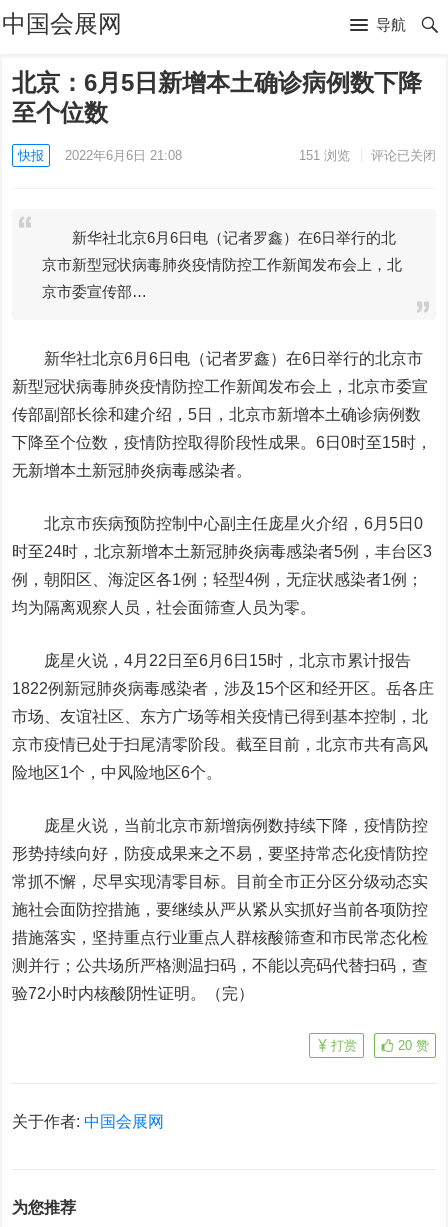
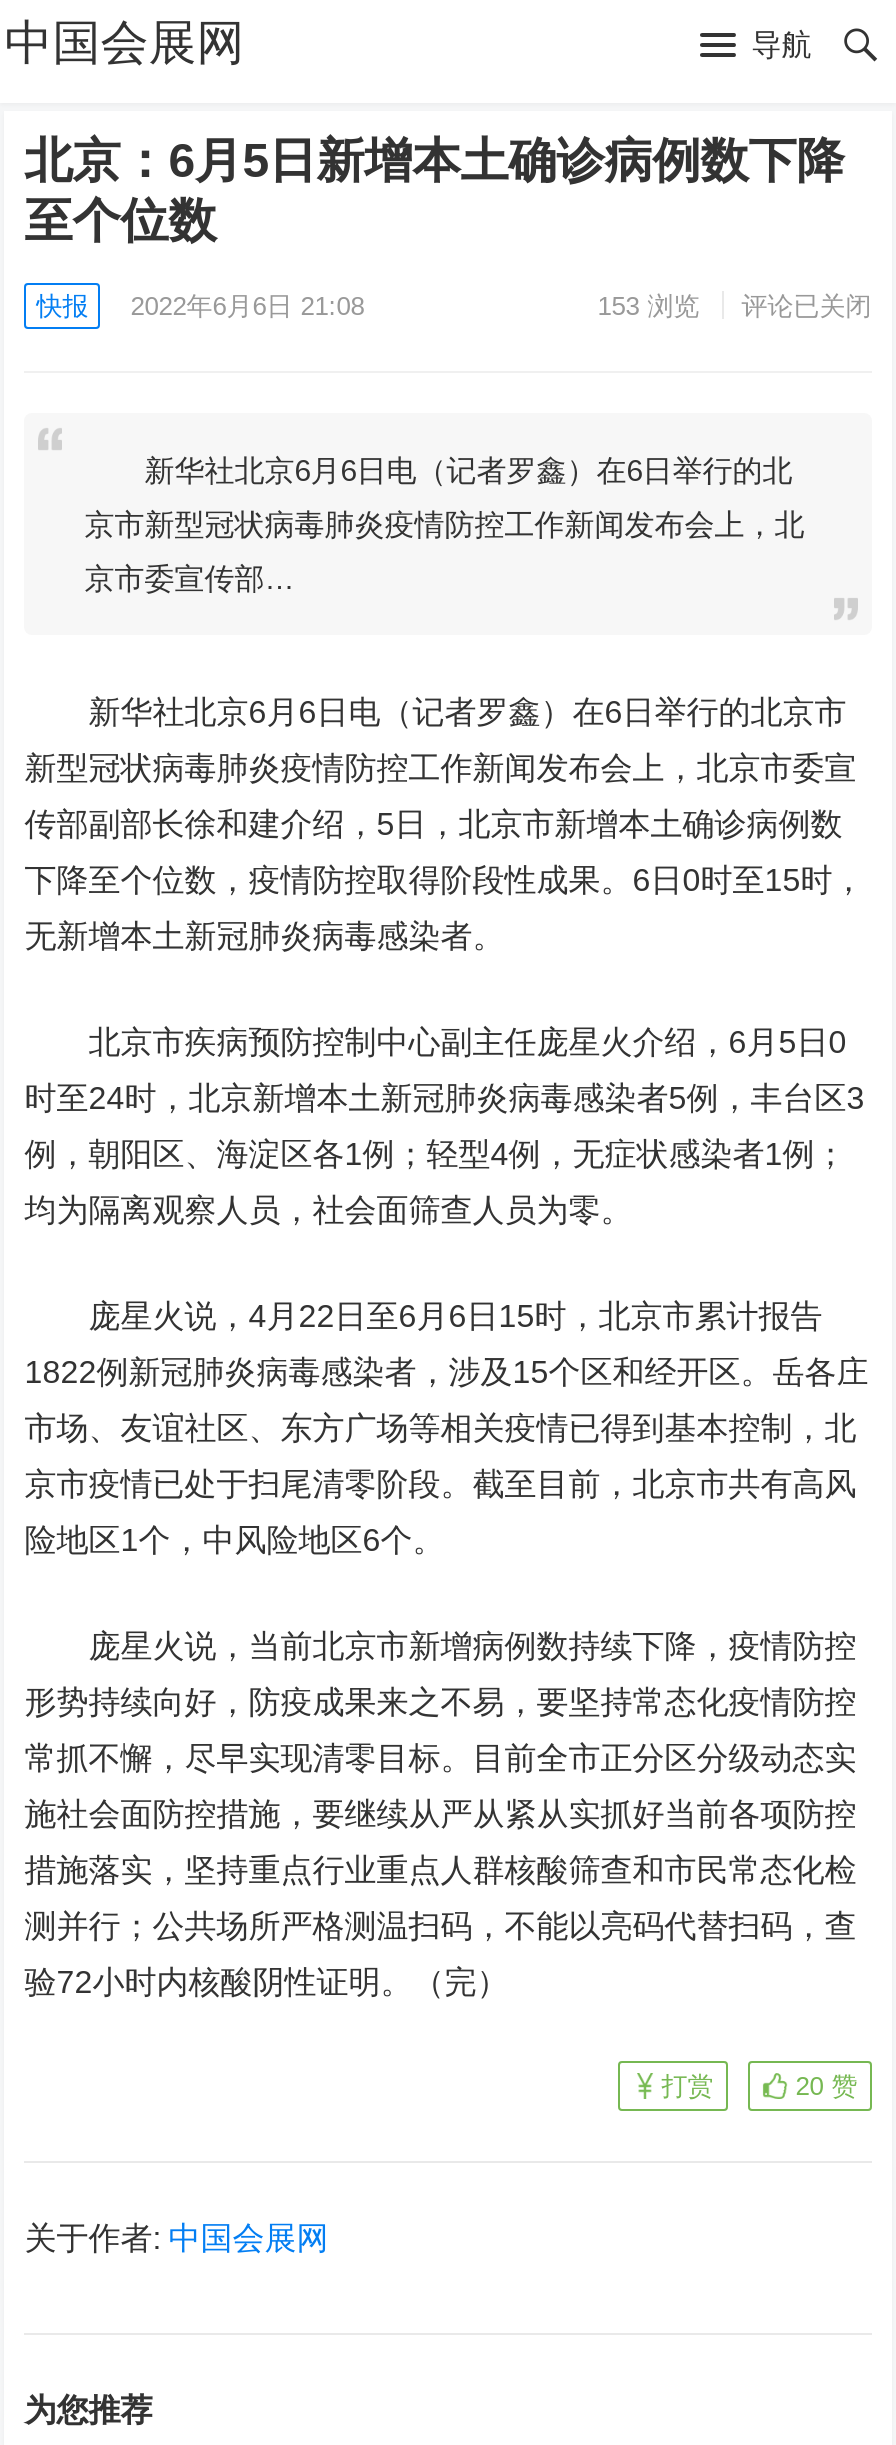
[299,148,436,163] 151浏览 评论已关闭 -> [598,291,872,321] 153浏览 评论已关闭

